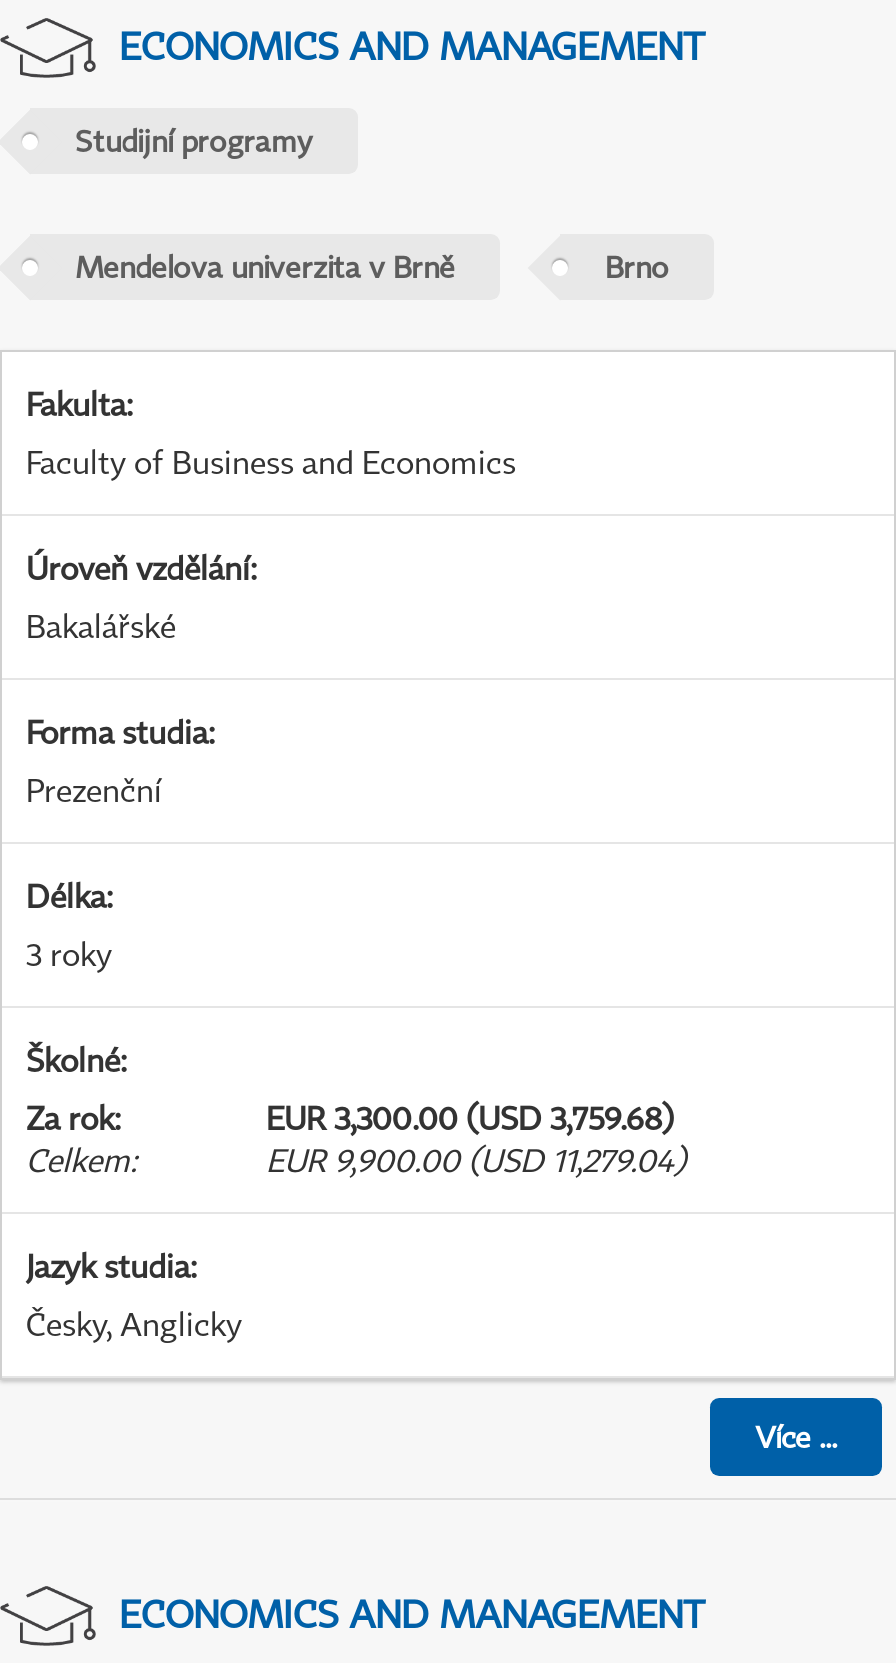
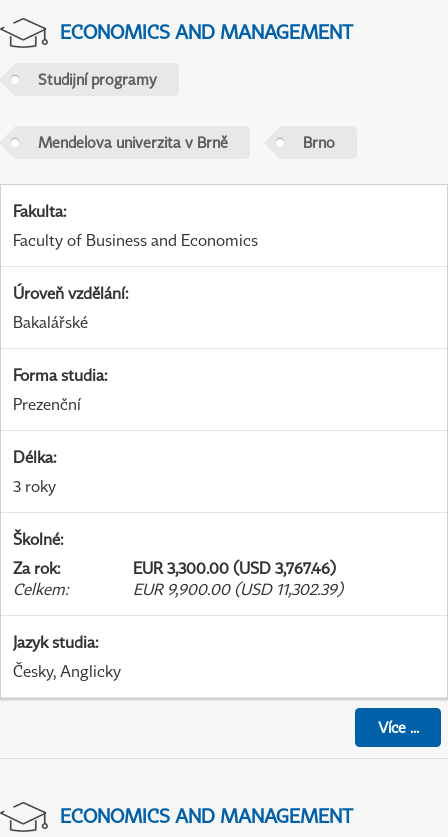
[266,1098,674,1138] EUR 3,300.00 (USD 3,759.68) -> [133,558,336,578] EUR 3,300.00 (USD 3,767.46)
[266,1140,686,1180] EUR 9,900.00 (USD 11,279.04) -> [133,579,343,599] EUR 9,900.00 (USD 11,302.39)

